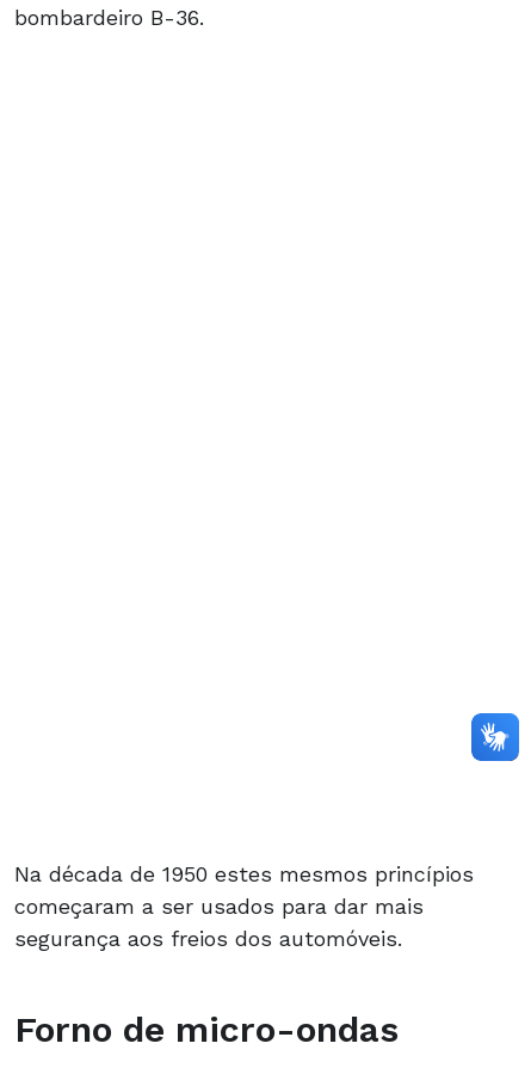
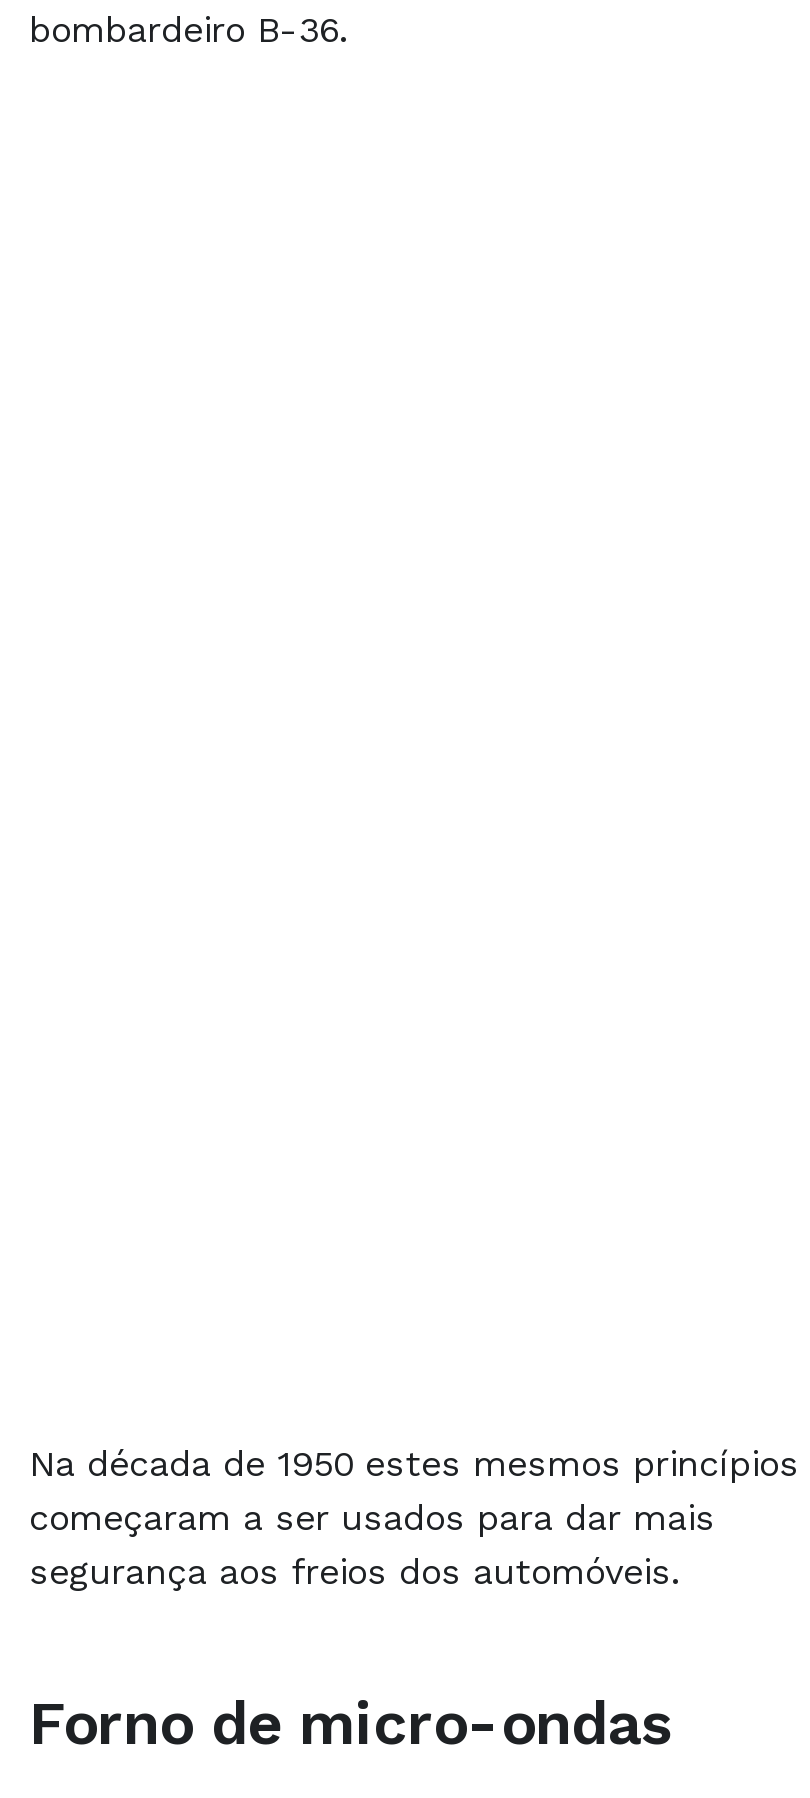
[470,712,520,762] [image] -> none

